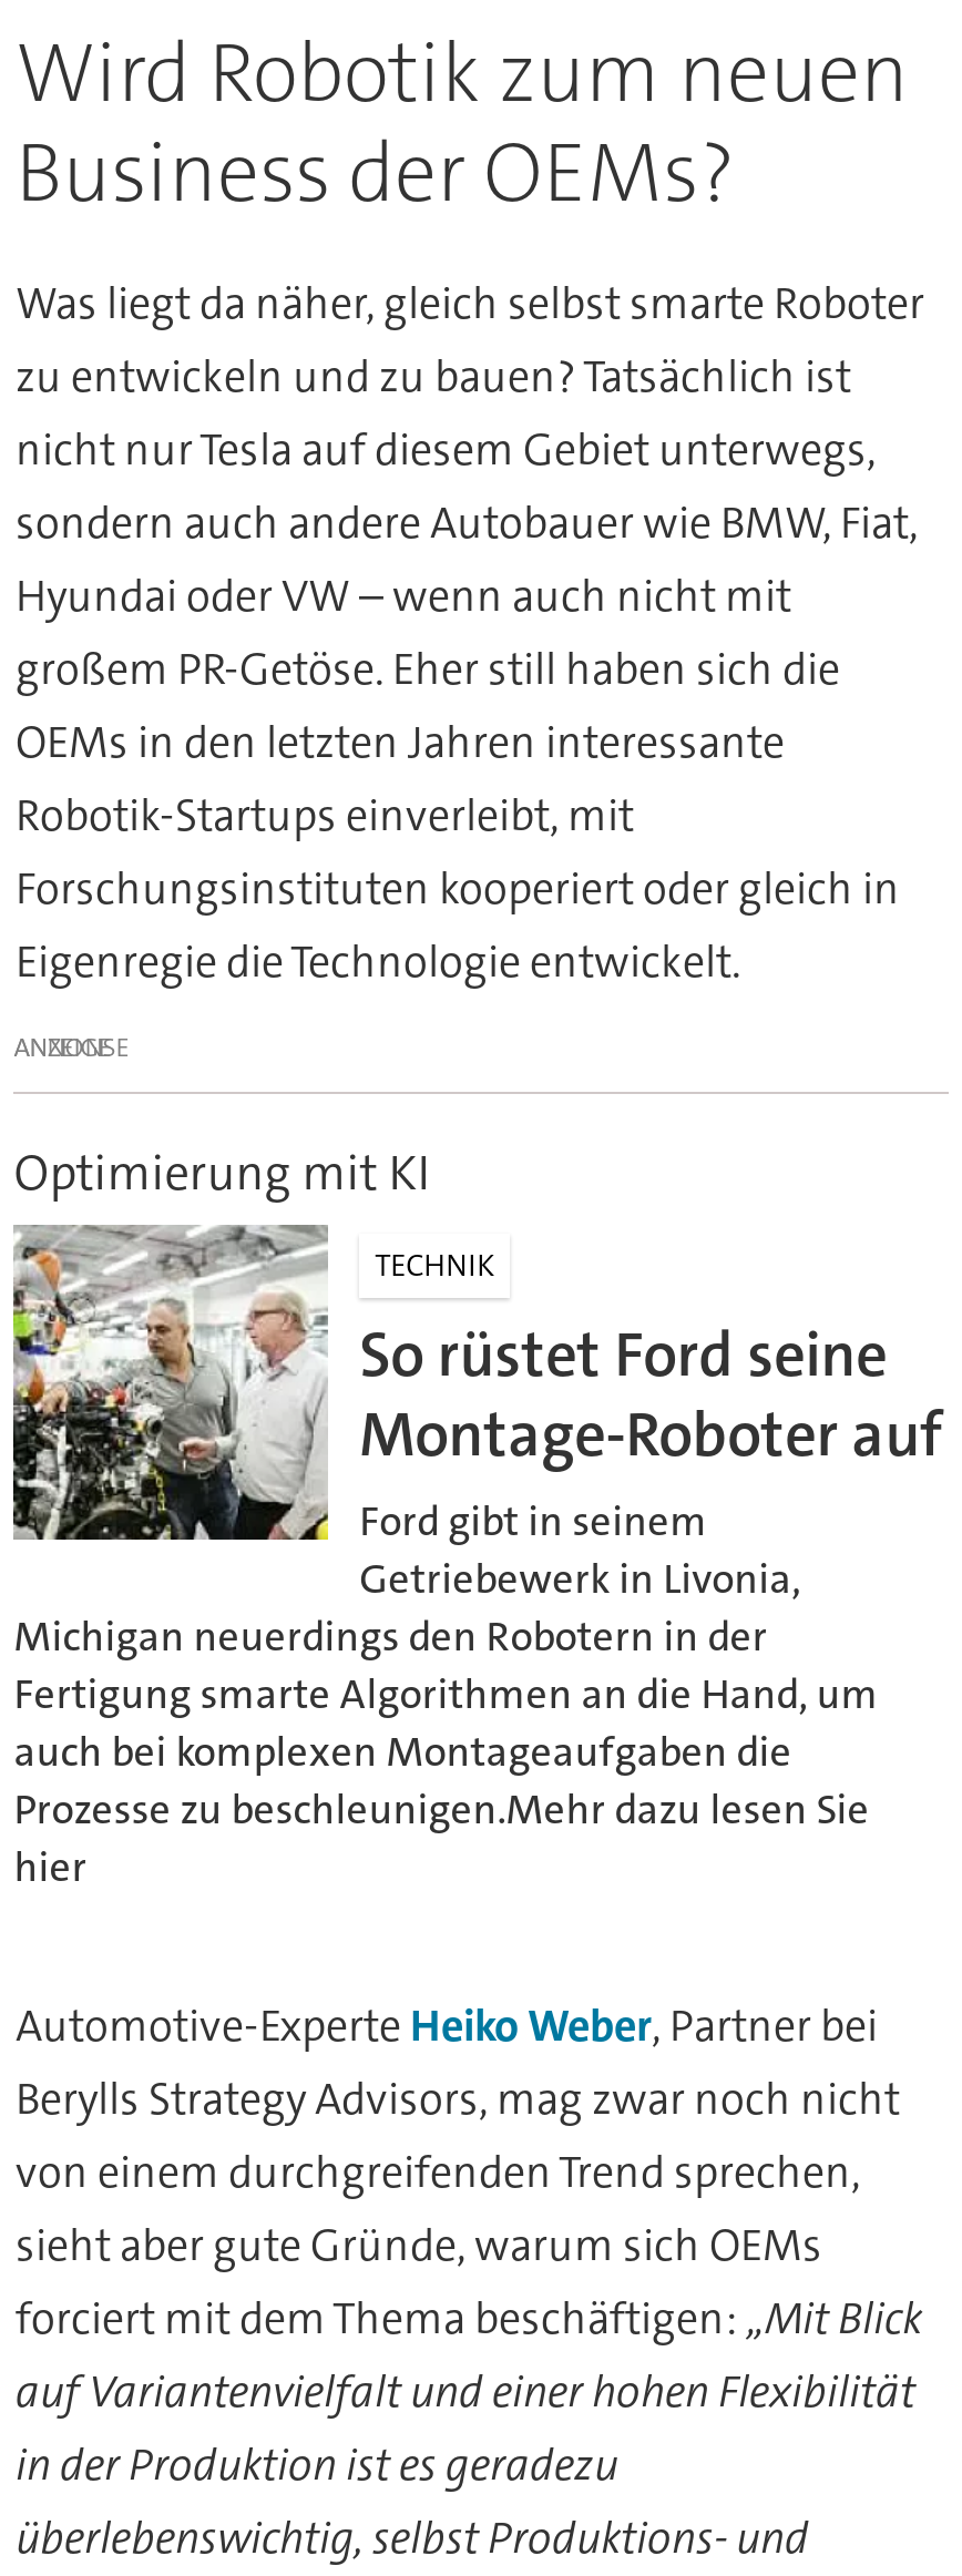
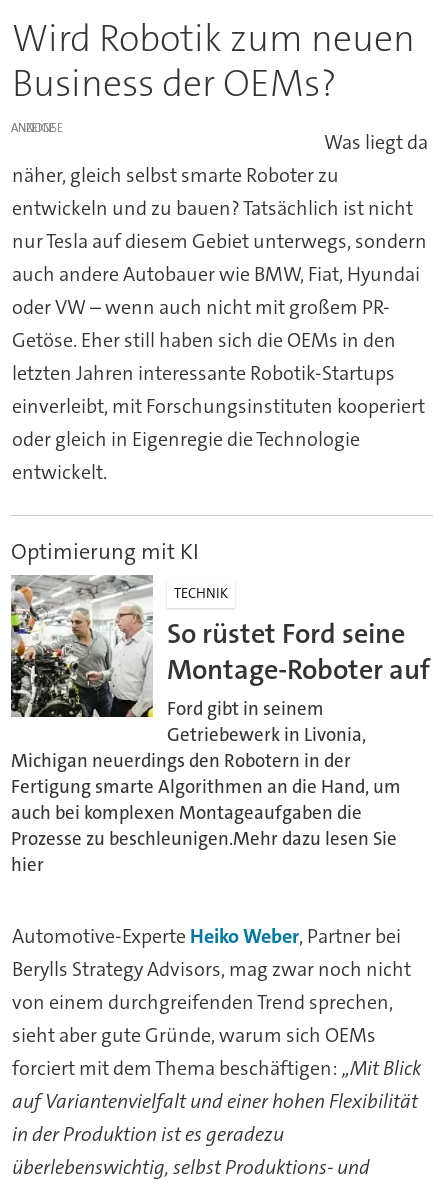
[16,274,924,990] Was liegt da näher, gleich selbst smarte Roboter | zu entwickeln und zu bauen? Tatsächlich ist | nicht nur Tesla auf diesem Gebiet unterwegs, | sondern auch andere Autobauer wie BMW, Fiat, | Hyundai oder VW – wenn auch nicht mit | großem PR-Getöse. Eher still haben sich die | OEMs in den letzten Jahren interessante | Robotik-Startups einverleibt, mit | Forschungsinstituten kooperiert oder gleich in | Eigenregie die Technologie entwickelt. -> none
moved [14,1030,111,1065] -> [11,120,55,136]: ANZEIGE
none -> [12,129,428,485] Was liegt da | näher, gleich selbst smarte Roboter zu | entwickeln und zu bauen? Tatsächlich ist nicht | nur Tesla auf diesem Gebiet unterwegs, sondern | auch andere Autobauer wie BMW, Fiat, Hyundai | oder VW – wenn auch nicht mit großem PR- | Getöse. Eher still haben sich die OEMs in den | letzten Jahren interessante Robotik-Startups | einverleibt, mit Forschungsinstituten kooperiert | oder gleich in Eigenregie die Technologie | entwickelt.

